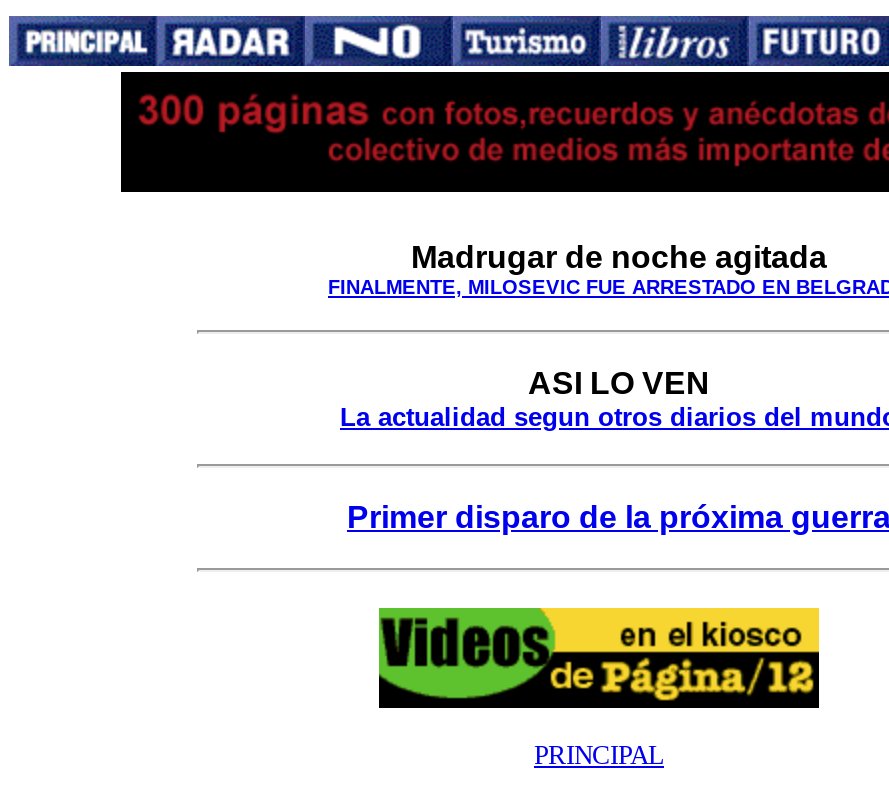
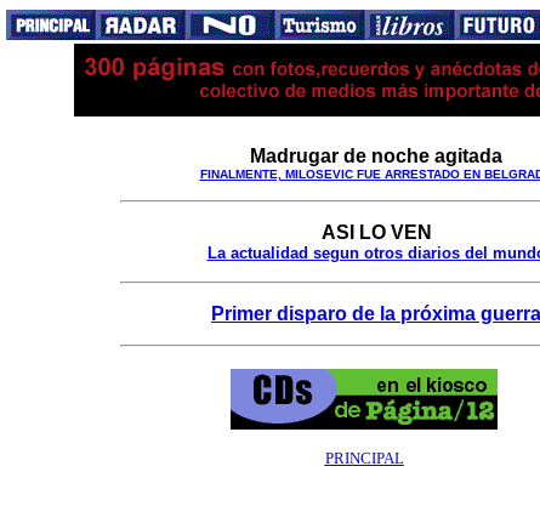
[377,606,821,702] [image] -> [229,368,499,426] [image]

